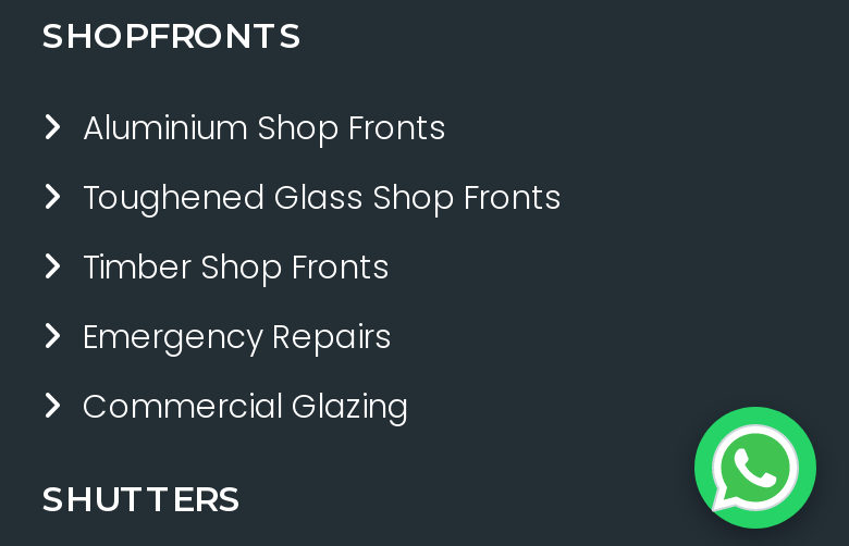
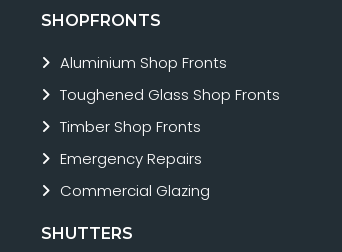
[692,405,819,531] [image] -> none

